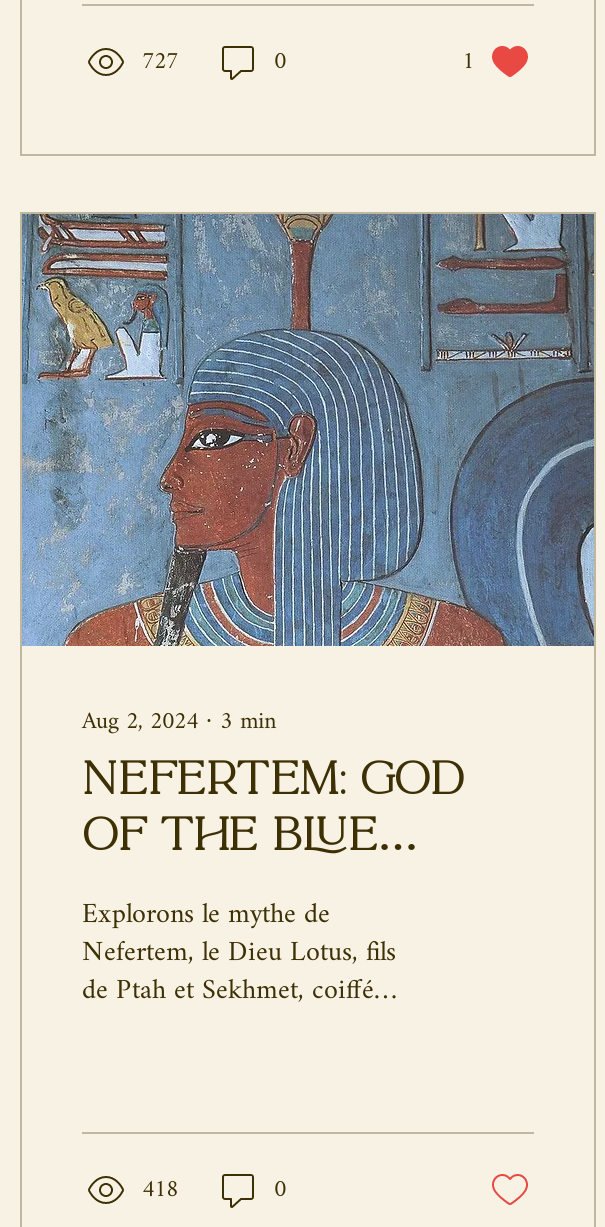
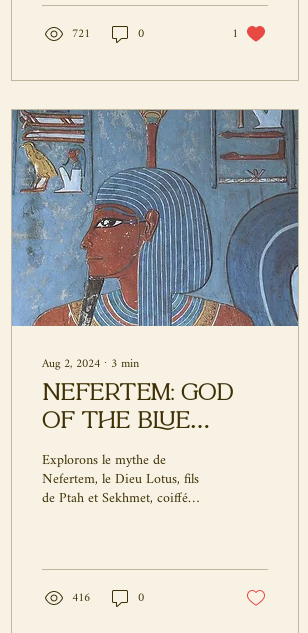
[142,38,286,86] 727 0 -> [72,22,144,46] 721 0
[142,1166,286,1214] 418 0 -> [72,586,144,610] 416 0

